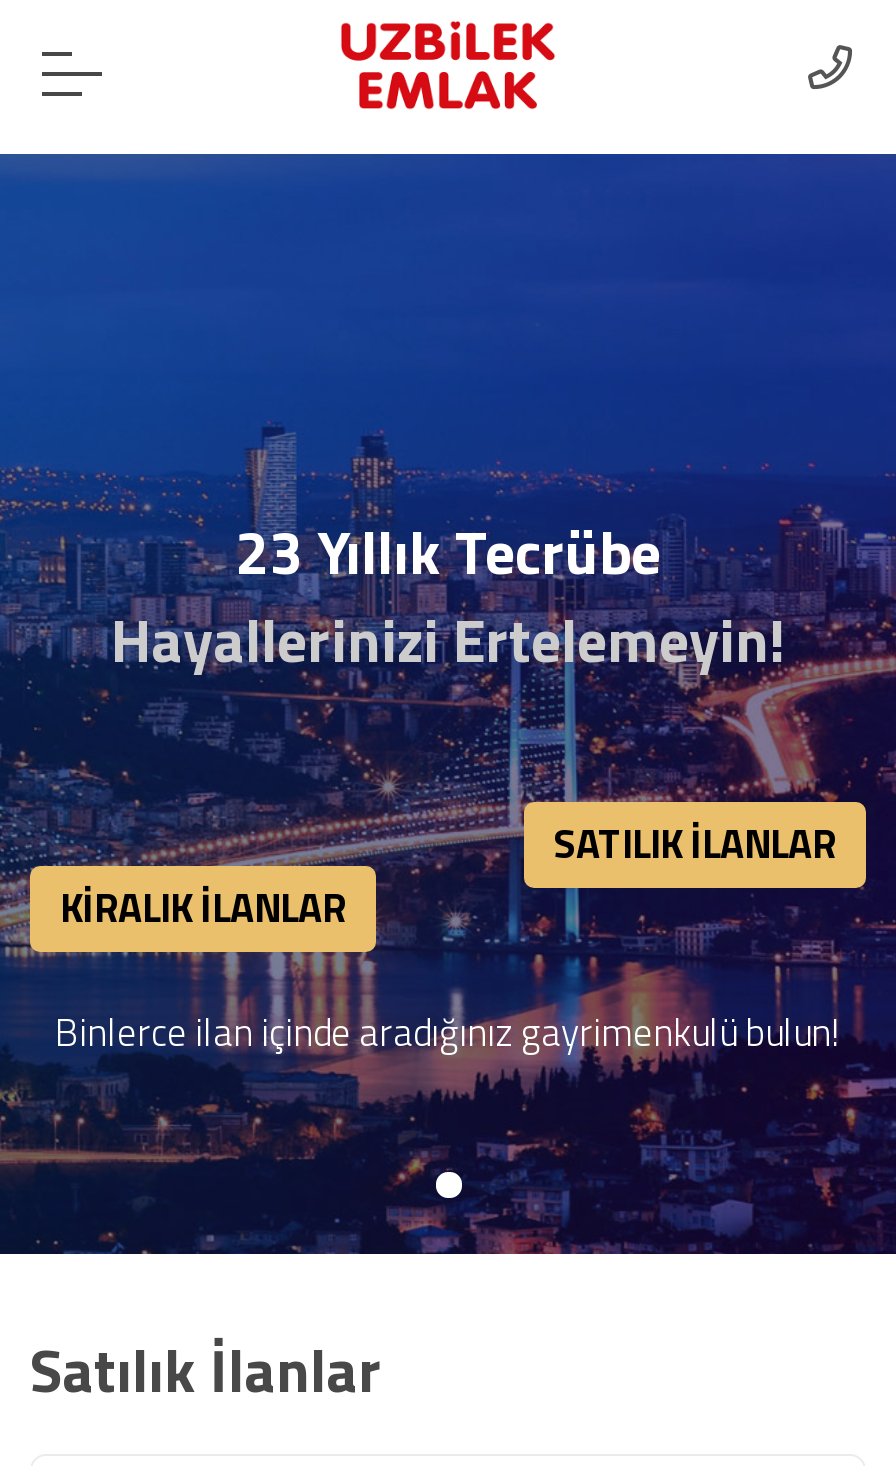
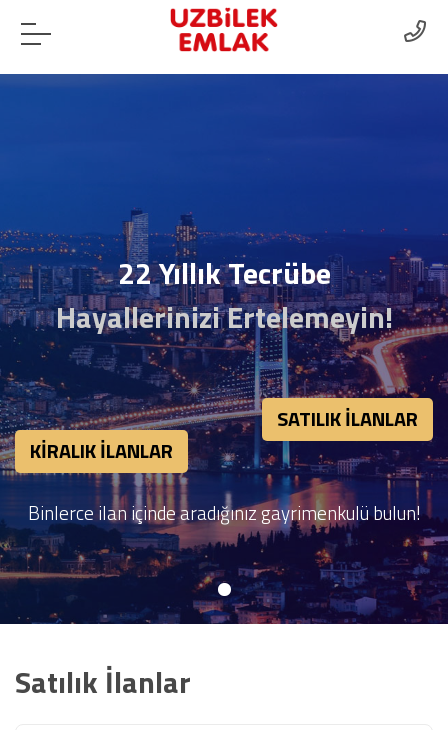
[235,507,661,599] 23 Yıllık Tecrübe -> [117,250,330,296] 22 Yıllık Tecrübe

